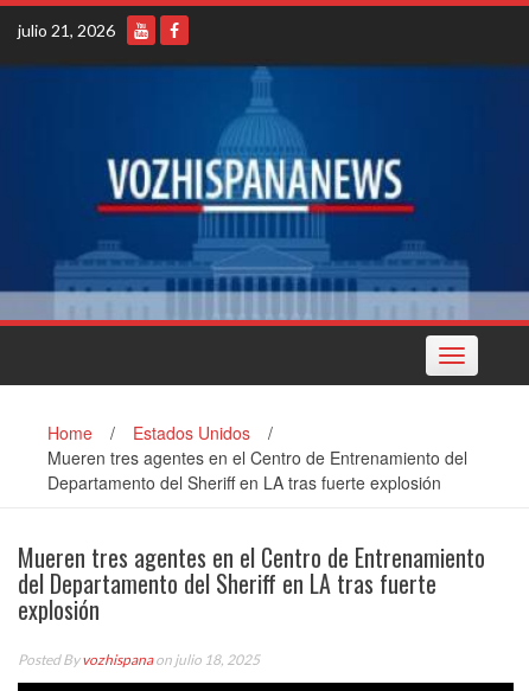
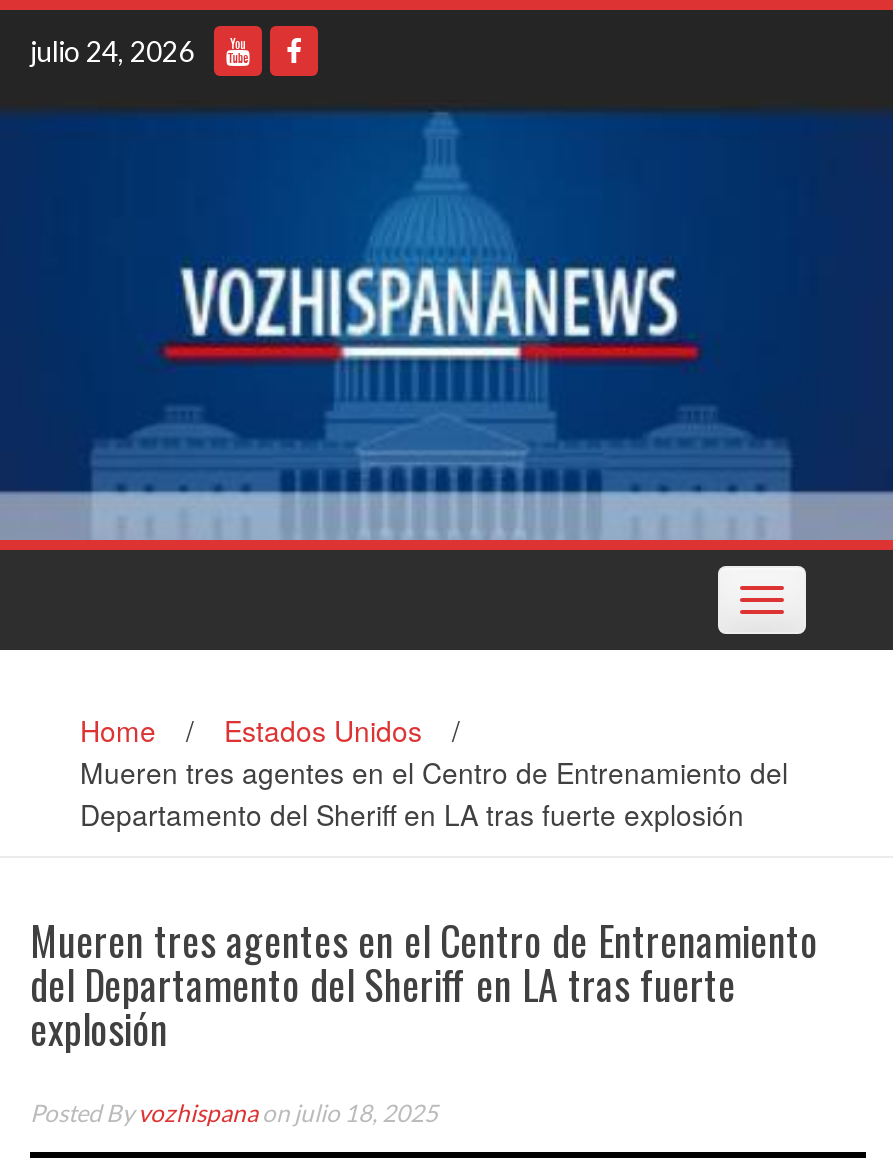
[18,20,115,40] julio 21, 2026 -> [30,34,194,68] julio 24, 2026

